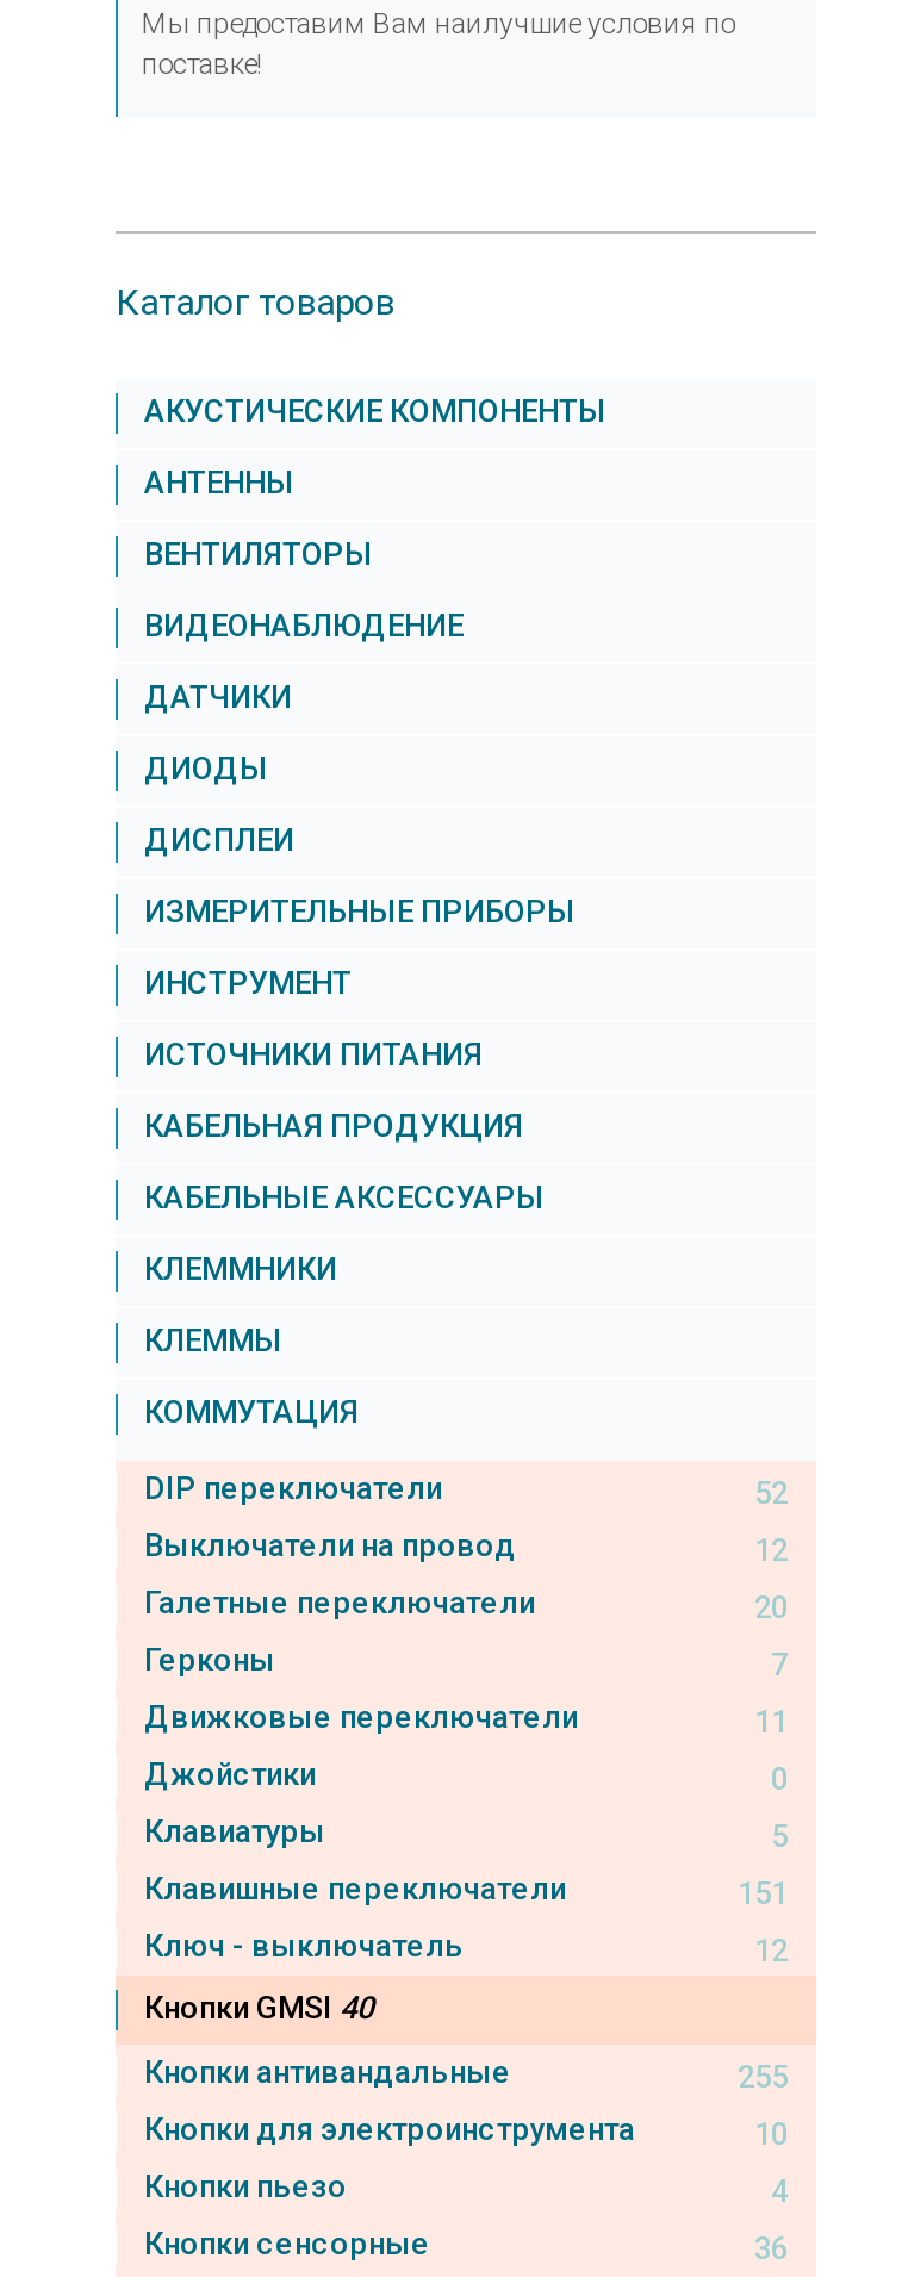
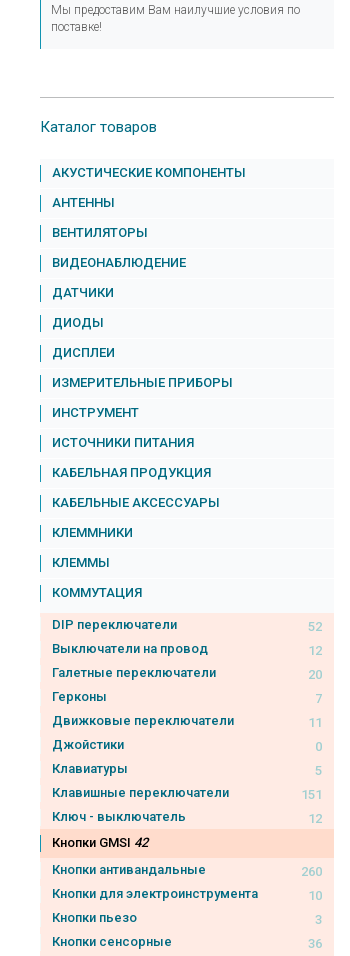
[144,1990,373,2026] Кнопки GMSI 40 -> [52,835,148,850] Кнопки GMSI 42
[738,2059,788,2095] 255 -> [301,864,322,879] 260
[771,2173,788,2209] 4 -> [315,912,322,927] 3

